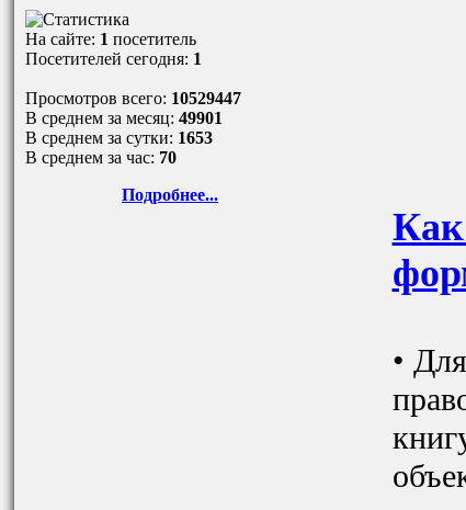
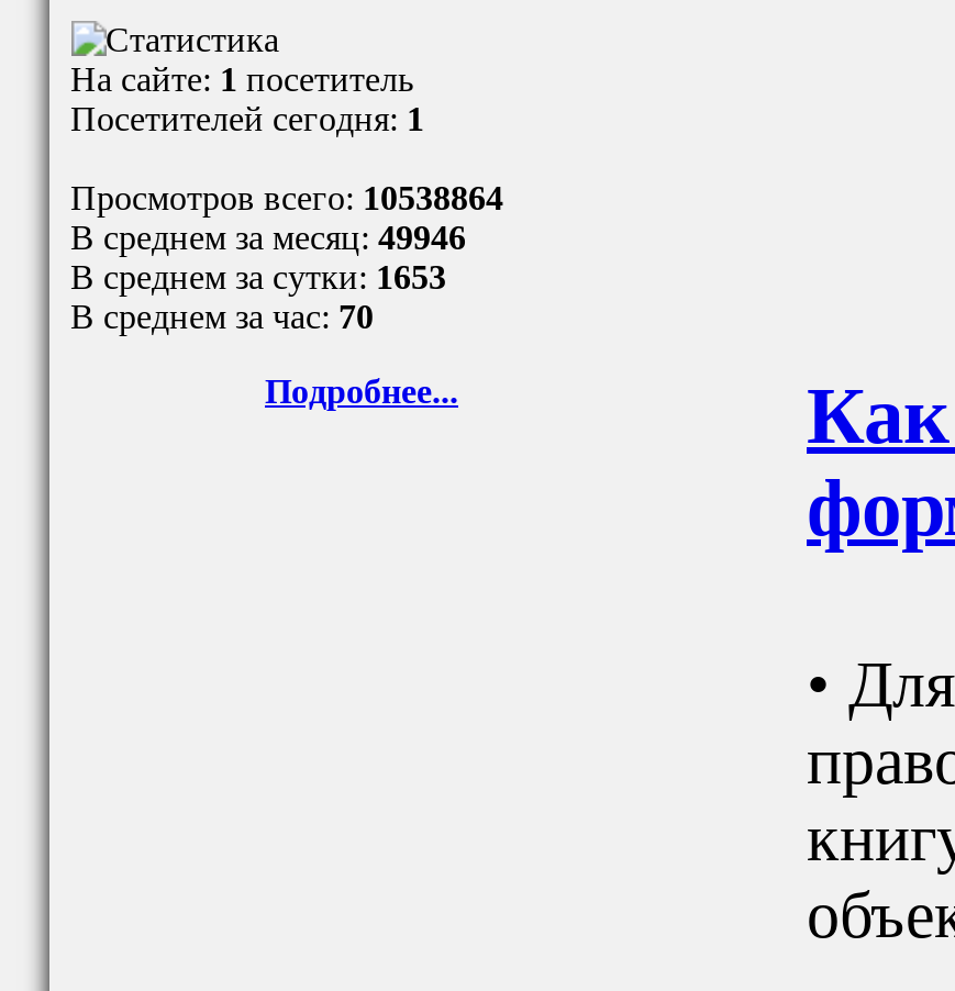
[25,89,241,107] Просмотров всего: 10529447 -> [70,179,503,216] Просмотров всего: 10538864
[25,109,222,127] В среднем за месяц: 49901 -> [70,219,466,256] В среднем за месяц: 49946

